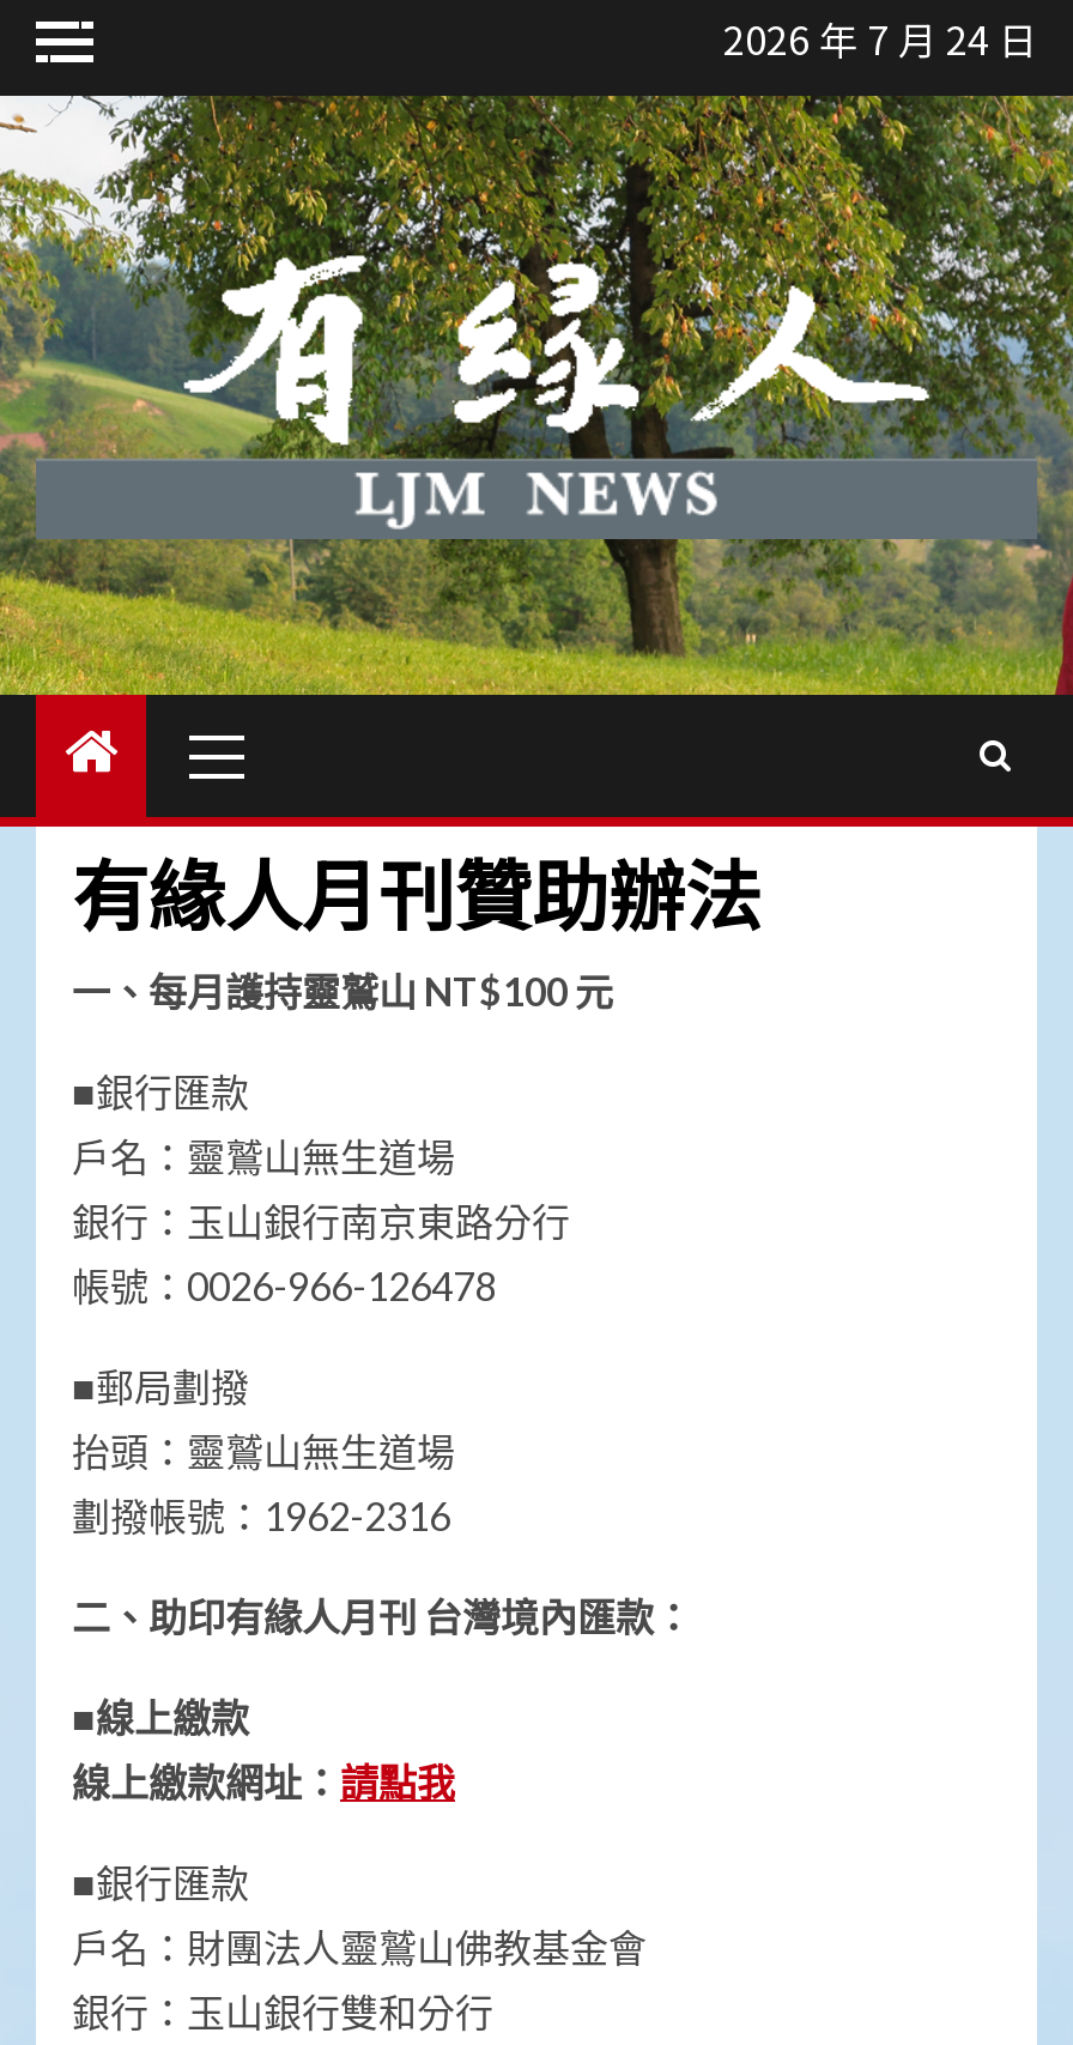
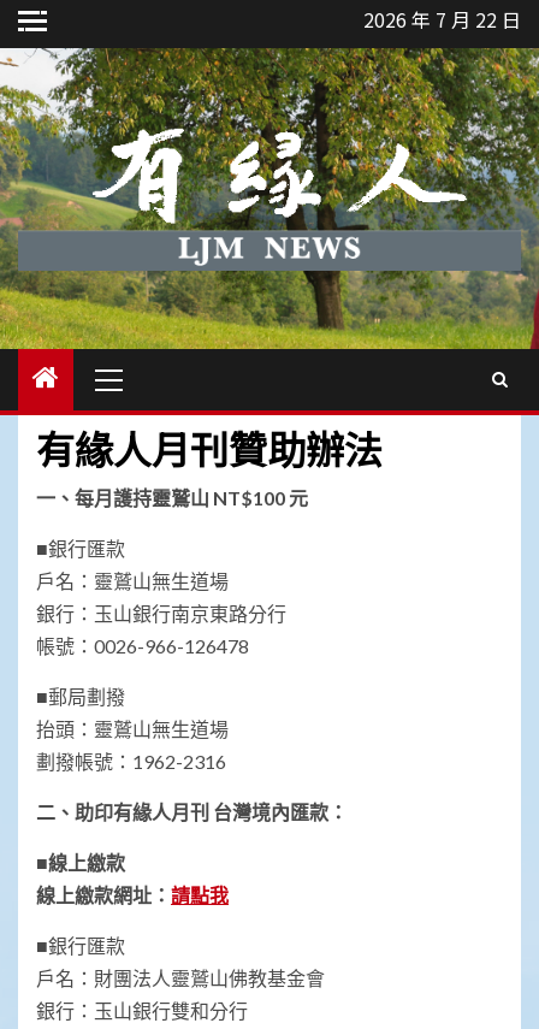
[723,10,1037,67] 2026 年 7 月 24 日 -> [363,5,521,34] 2026 年 7 月 22 日

